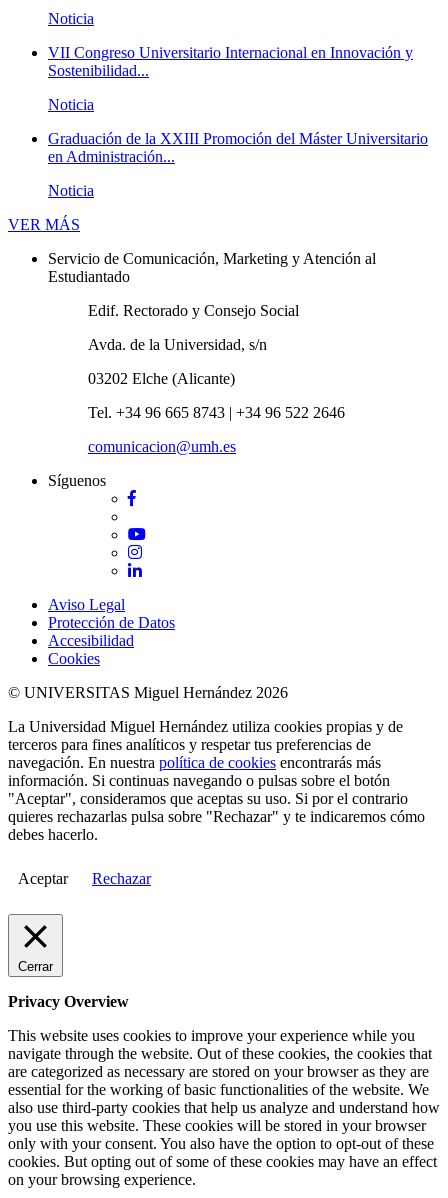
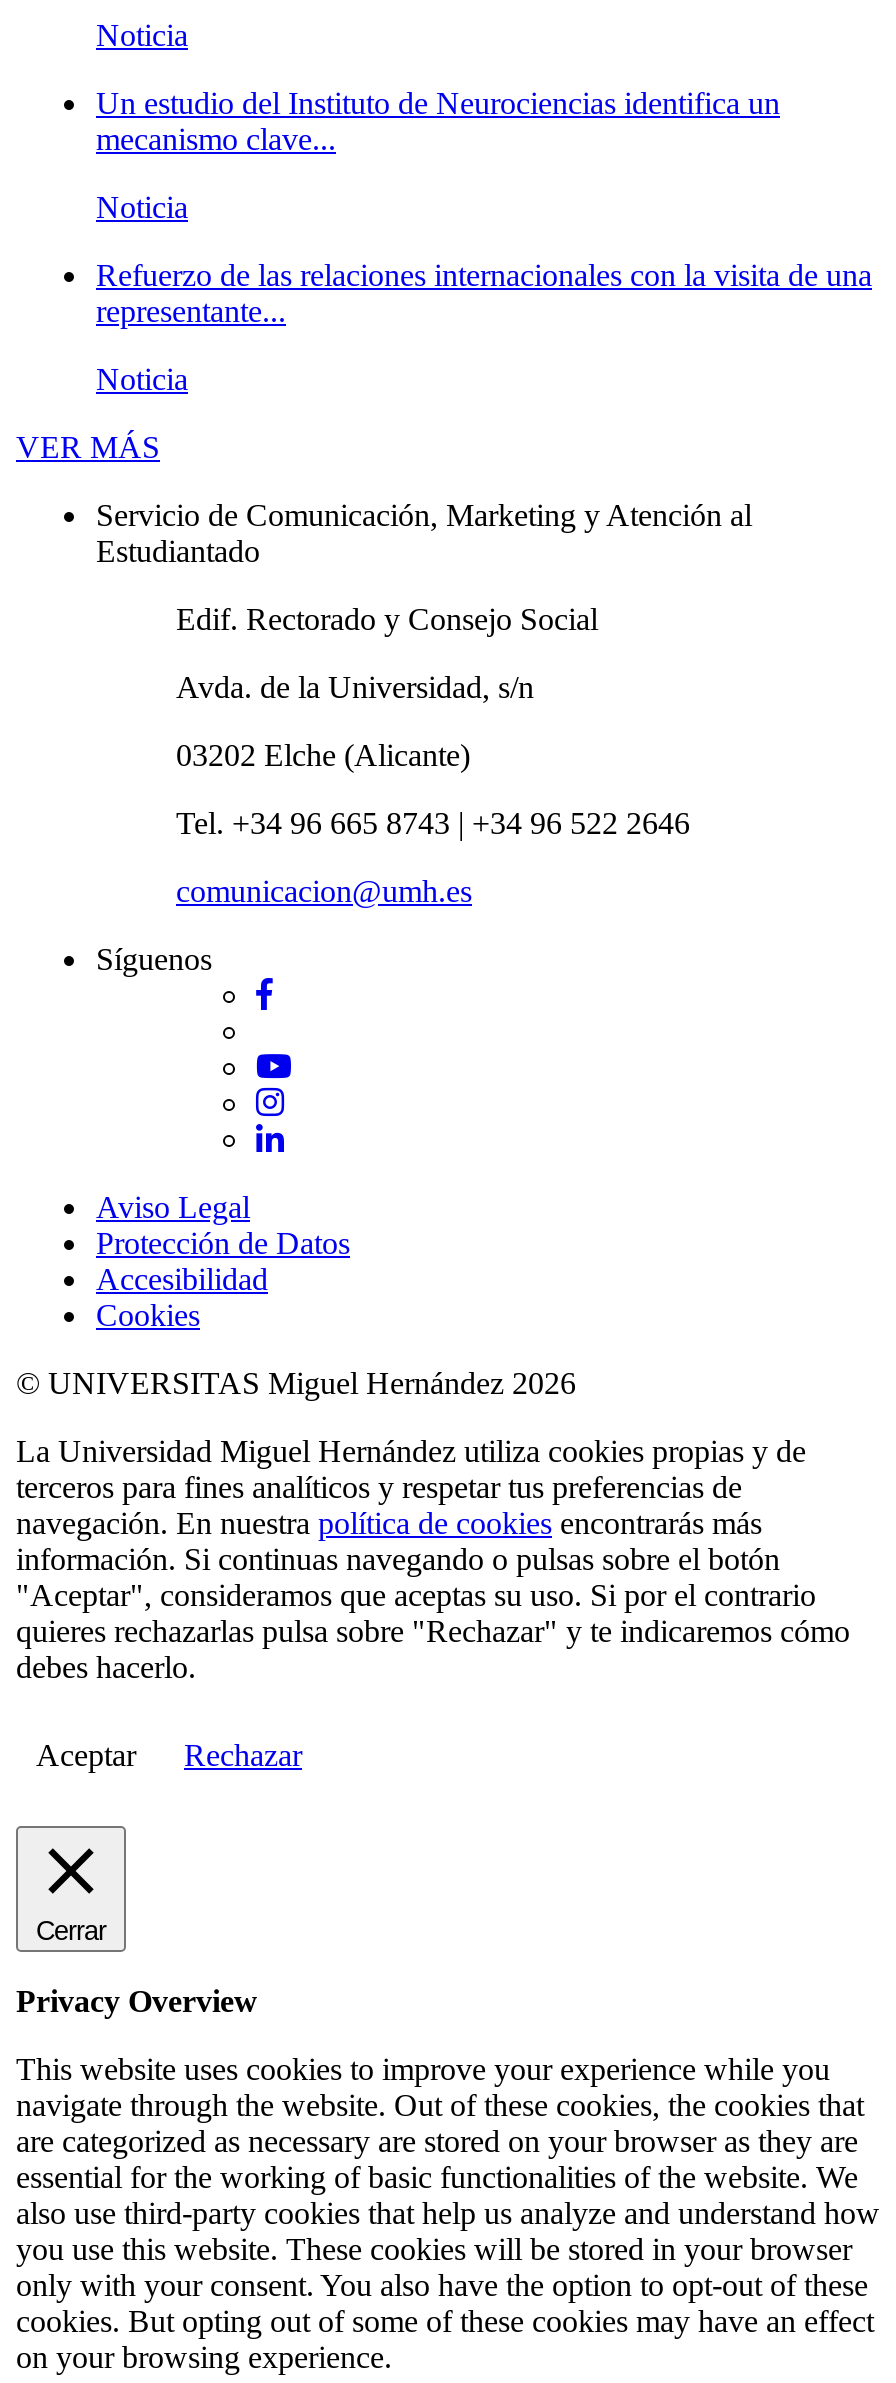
[48,44,413,79] VII Congreso Universitario Internacional en Innovación y | Sostenibilidad... -> [96,87,780,157] Un estudio del Instituto de Neurociencias identifica un | mecanismo clave...
[48,130,428,165] Graduación de la XXIII Promoción del Máster Universitario | en Administración... -> [96,259,872,329] Refuerzo de las relaciones internacionales con la visita de una | representante...

